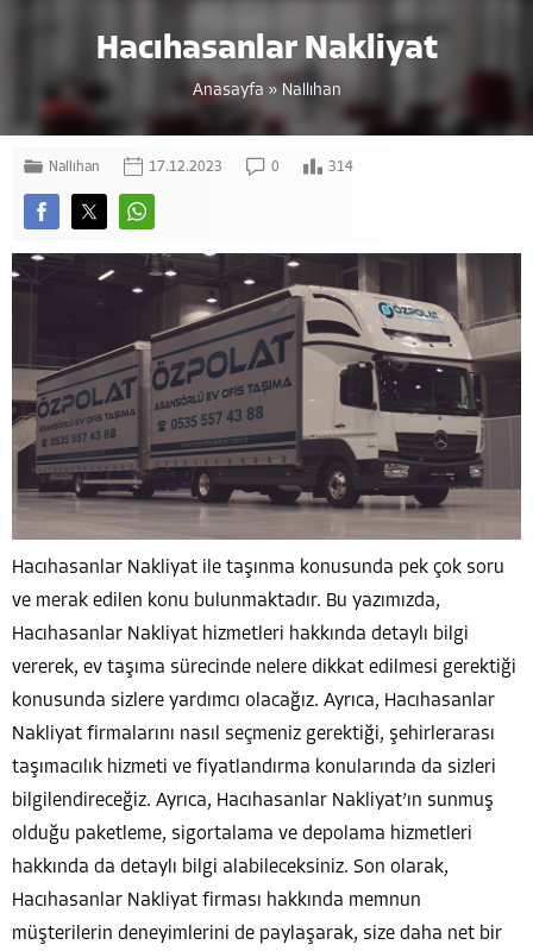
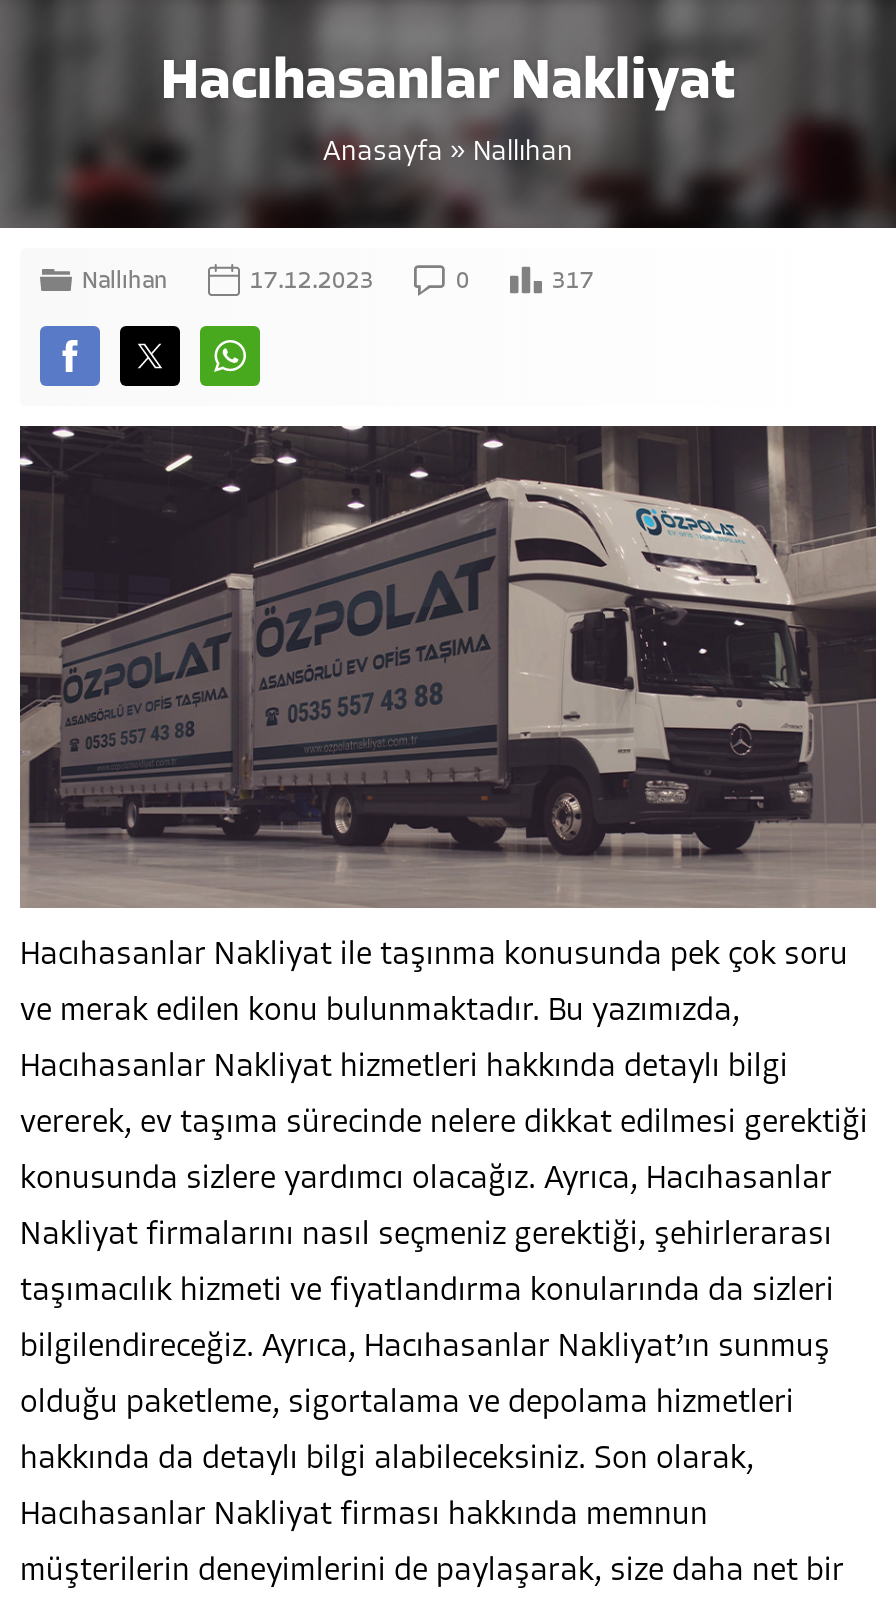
[328,160,353,175] 314 -> [552,270,594,294] 317

